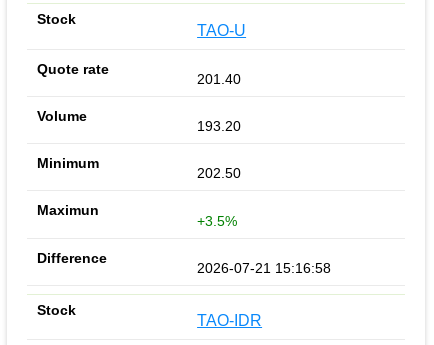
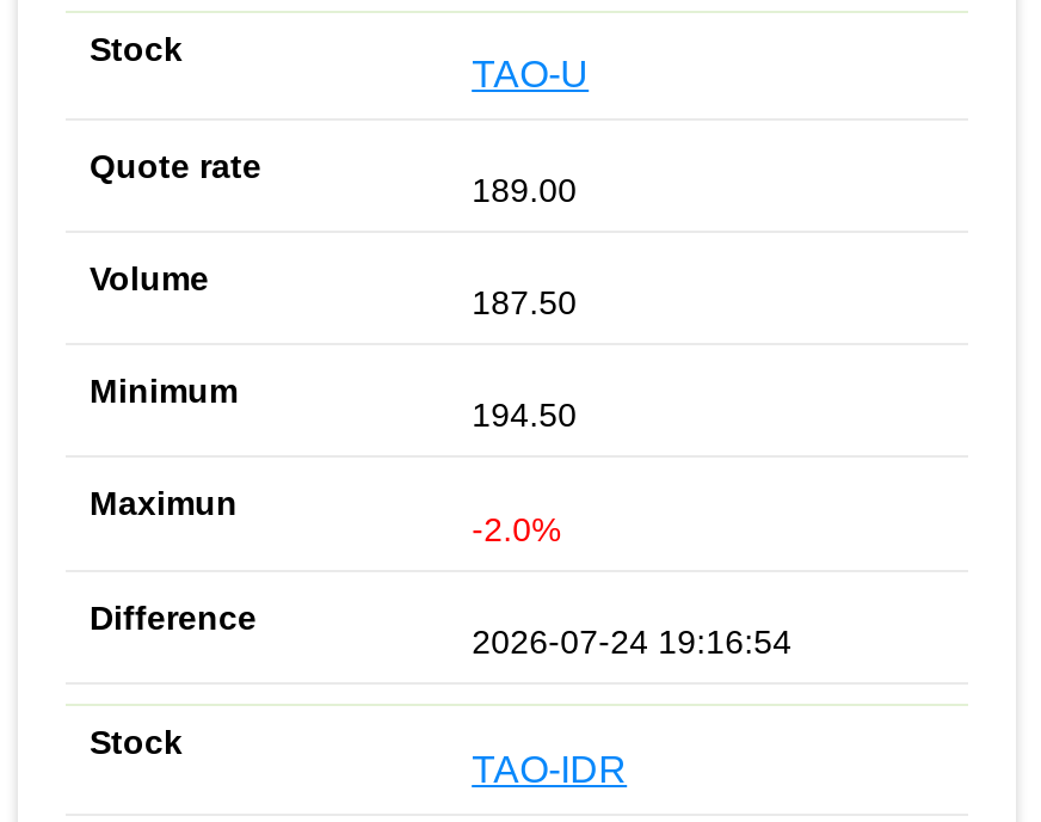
[197,71,241,87] 201.40 -> [472,171,577,209] 189.00
[197,118,241,134] 193.20 -> [472,283,577,322] 187.50
[197,165,241,181] 202.50 -> [472,396,577,434] 194.50
[197,213,237,229] +3.5% -> [472,511,560,549] -2.0%
[197,260,331,276] 2026-07-21 15:16:58 -> [472,623,792,662] 2026-07-24 19:16:54

